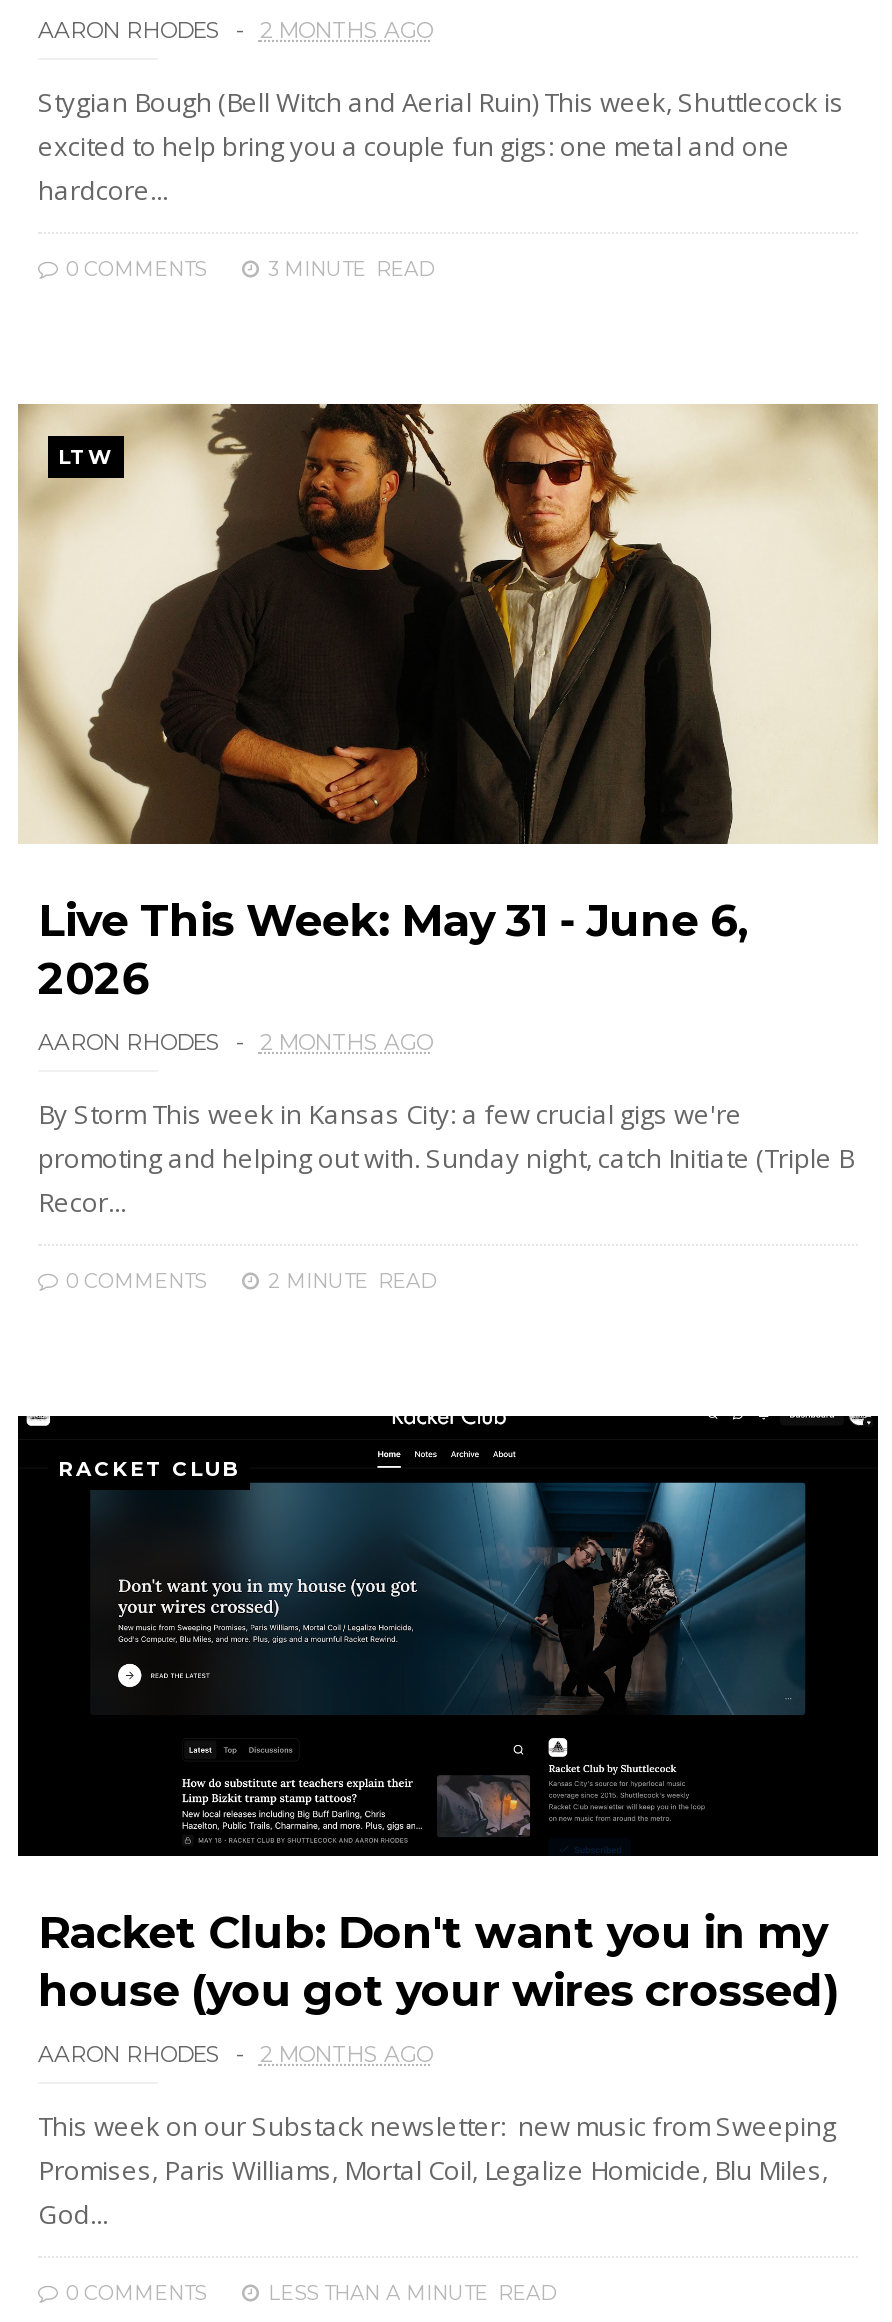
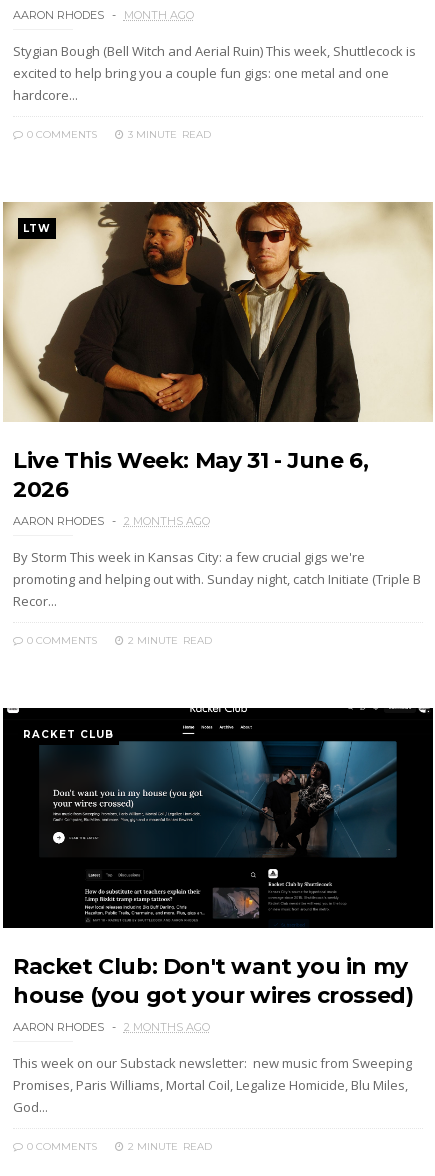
[260,16,432,44] 2 MONTHS AGO -> [124,8,194,22] MONTH AGO
[268,2280,556,2306] LESS THAN A MINUTE READ -> [128,1140,212,1153] 2 MINUTE READ

